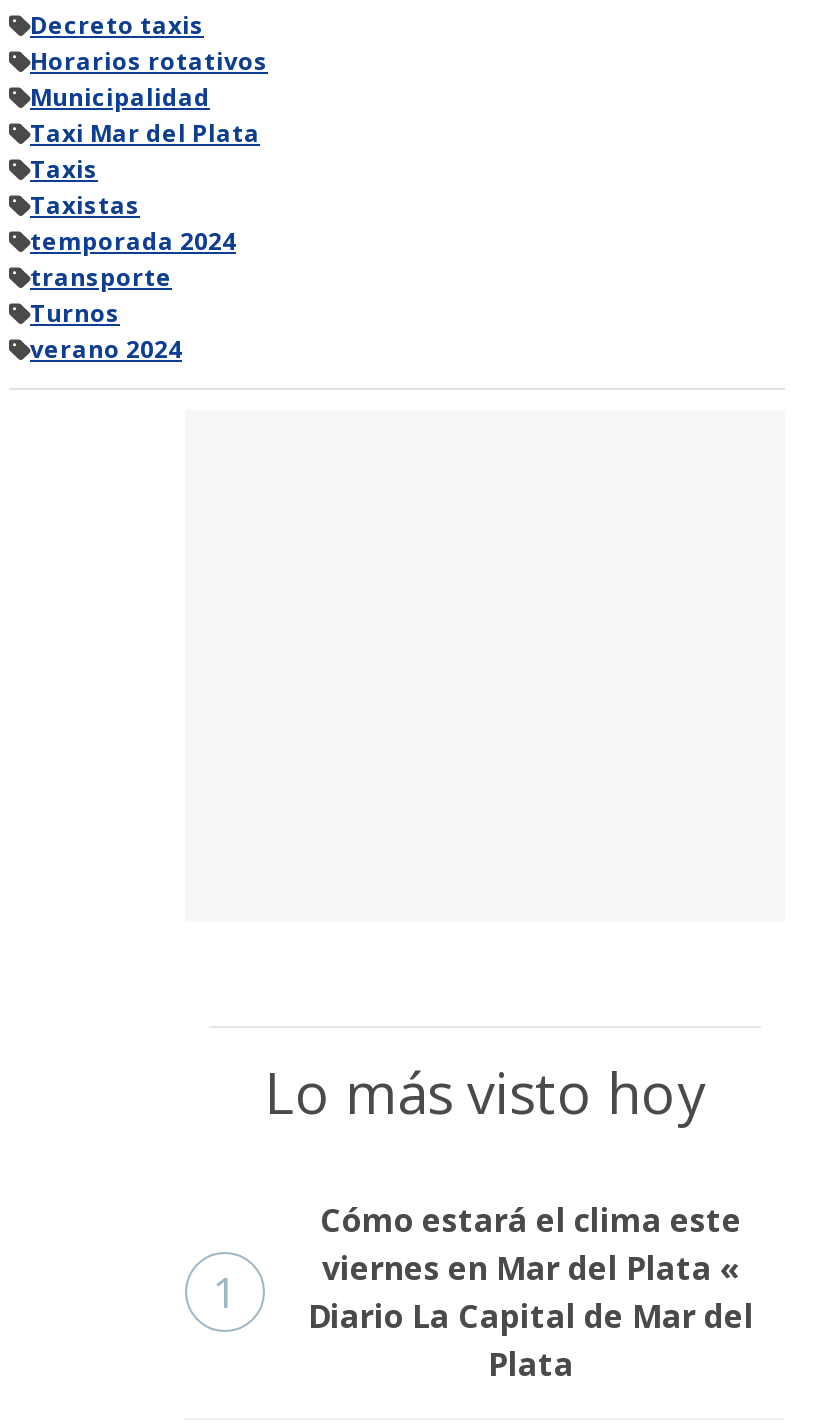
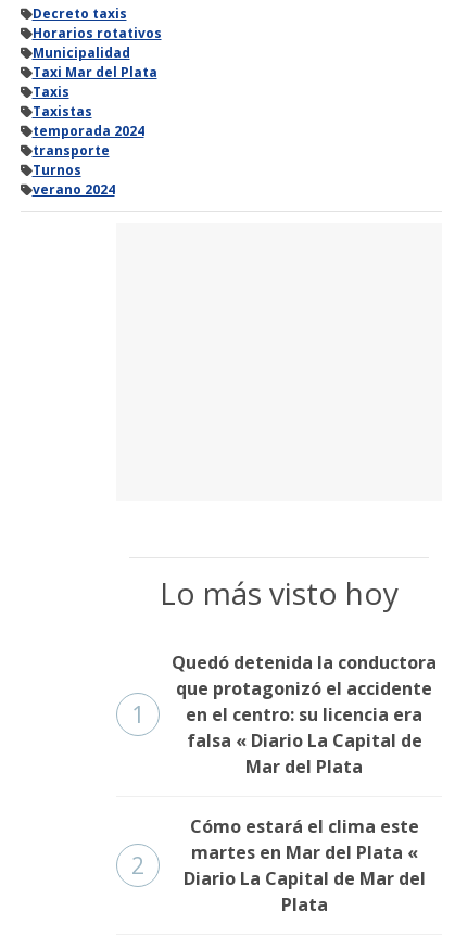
none -> [131,651,437,881] Quedó detenida la conductora | que protagonizó el accidente | en el centro: su licencia era | falsa « Diario La Capital de | Mar del Plata | 2
[322,1247,740,1291] viernes en Mar del Plata « -> [191,841,418,865] martes en Mar del Plata «

